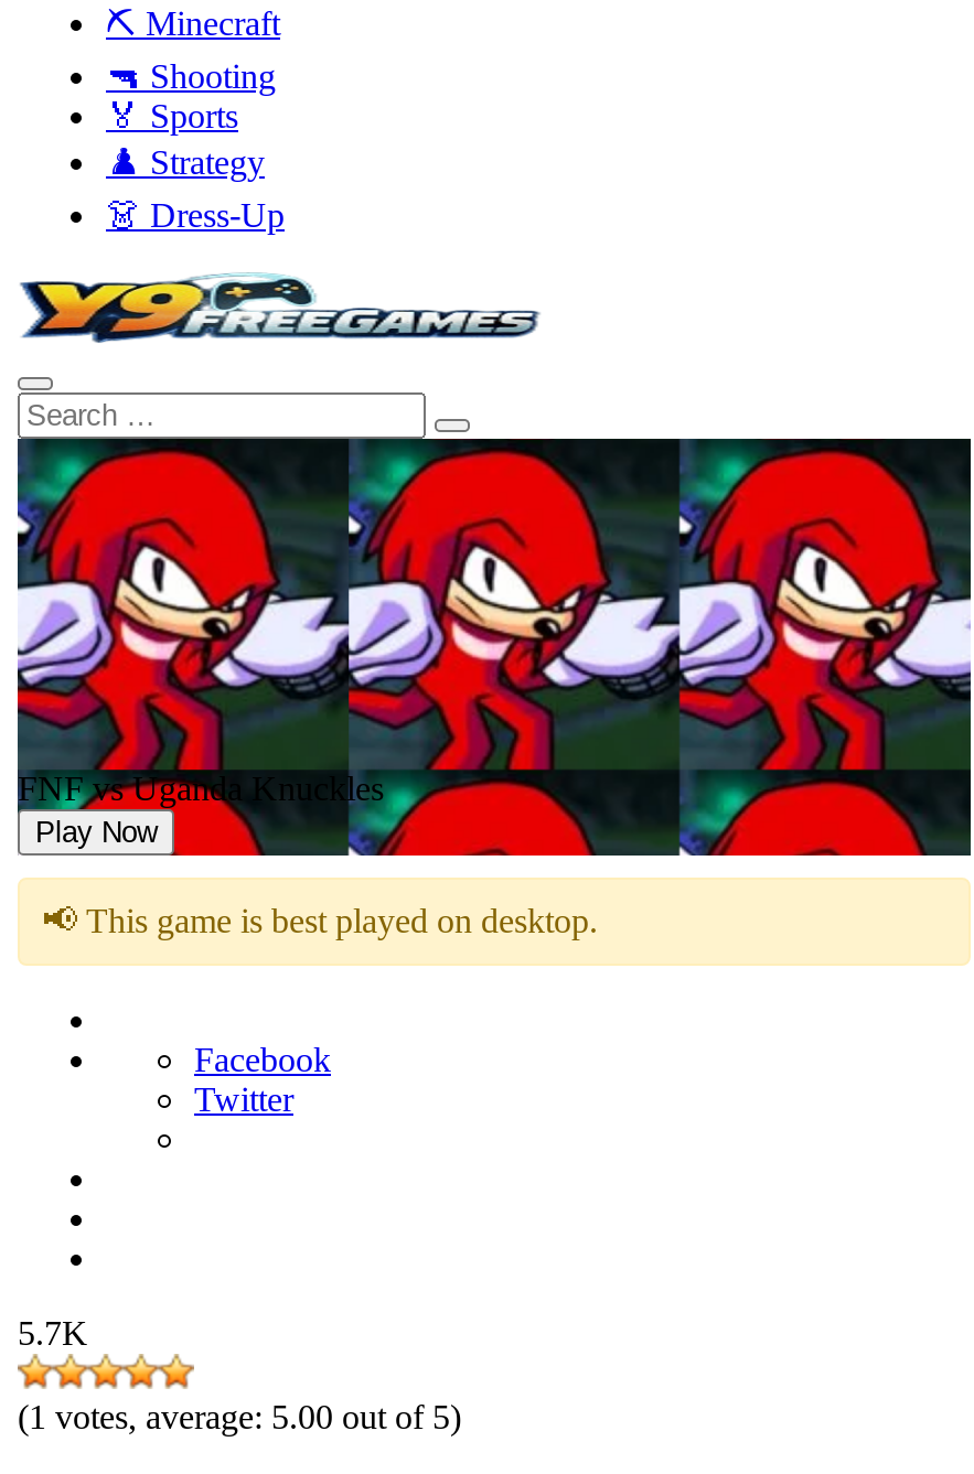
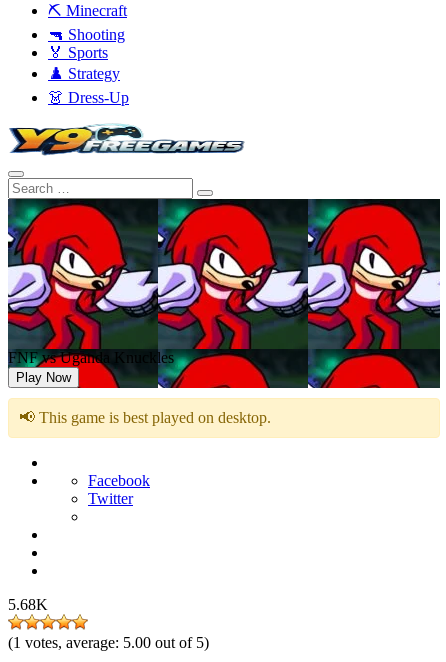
[18,1314,88,1352] 5.7K -> [8,596,48,613] 5.68K

